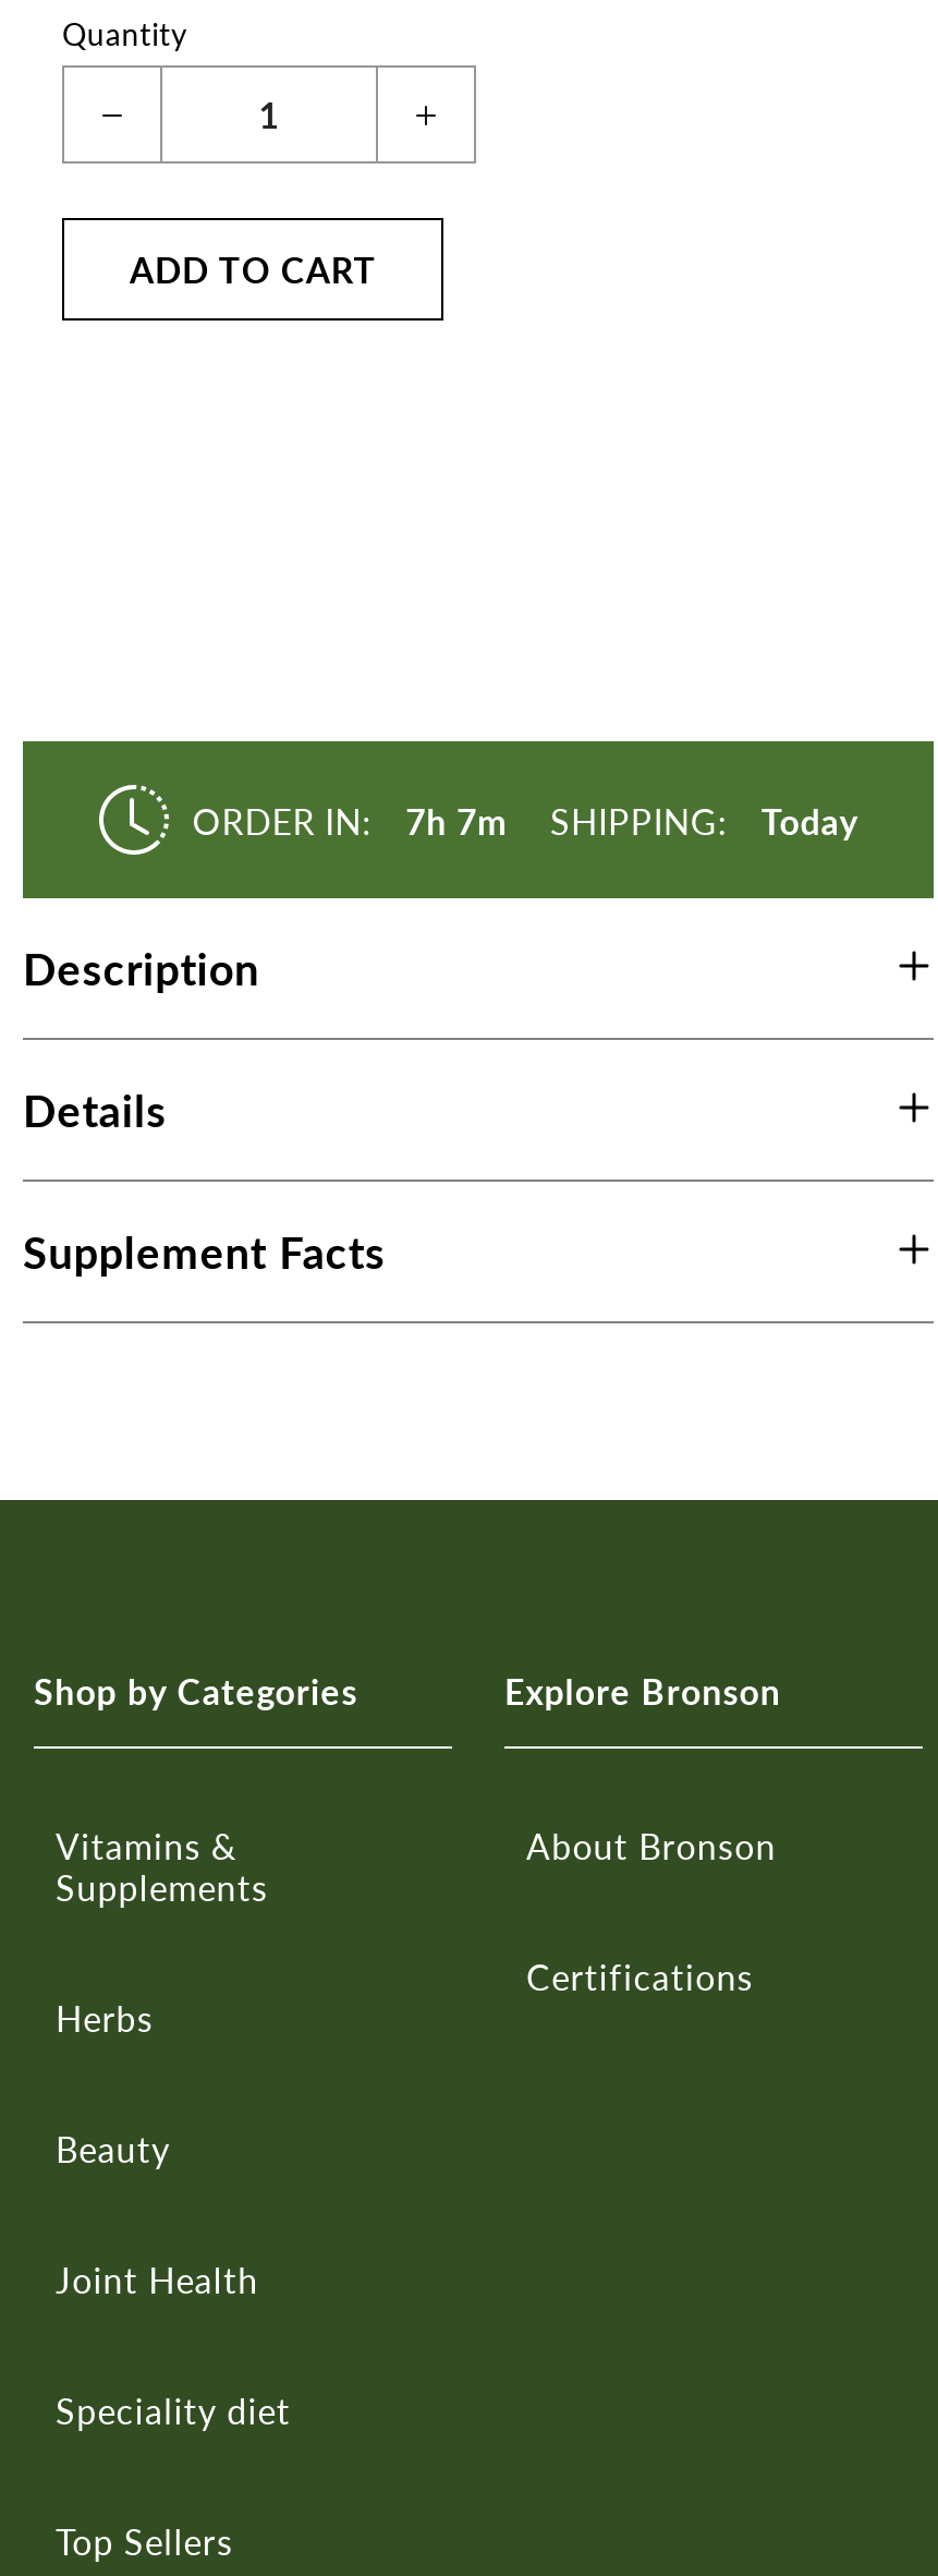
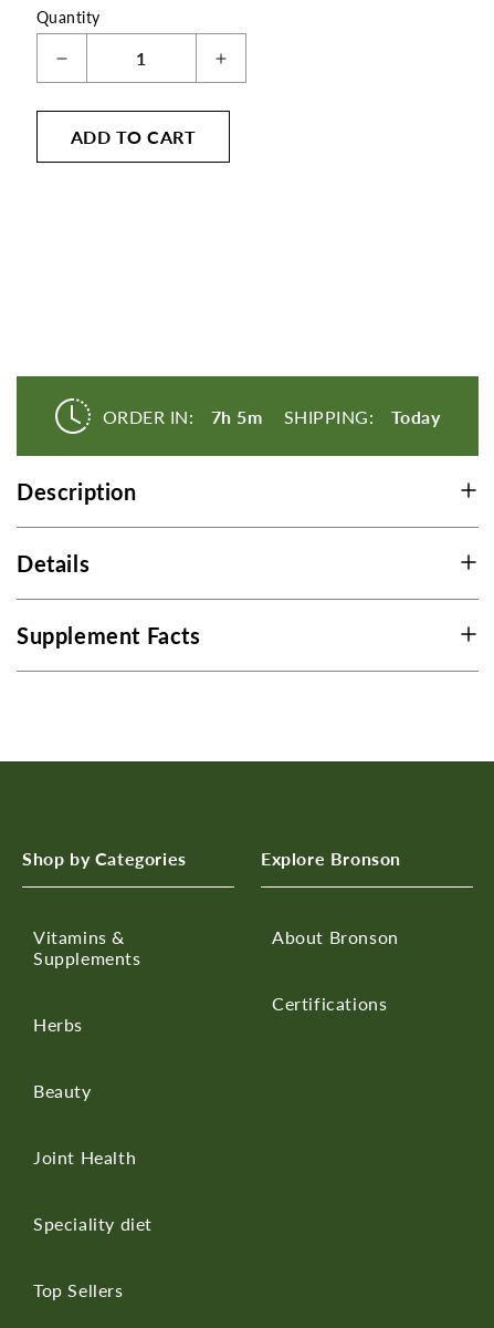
[192,799,858,841] ORDER IN: 7h 7m SHIPPING: Today -> [103,406,440,427] ORDER IN: 7h 5m SHIPPING: Today

